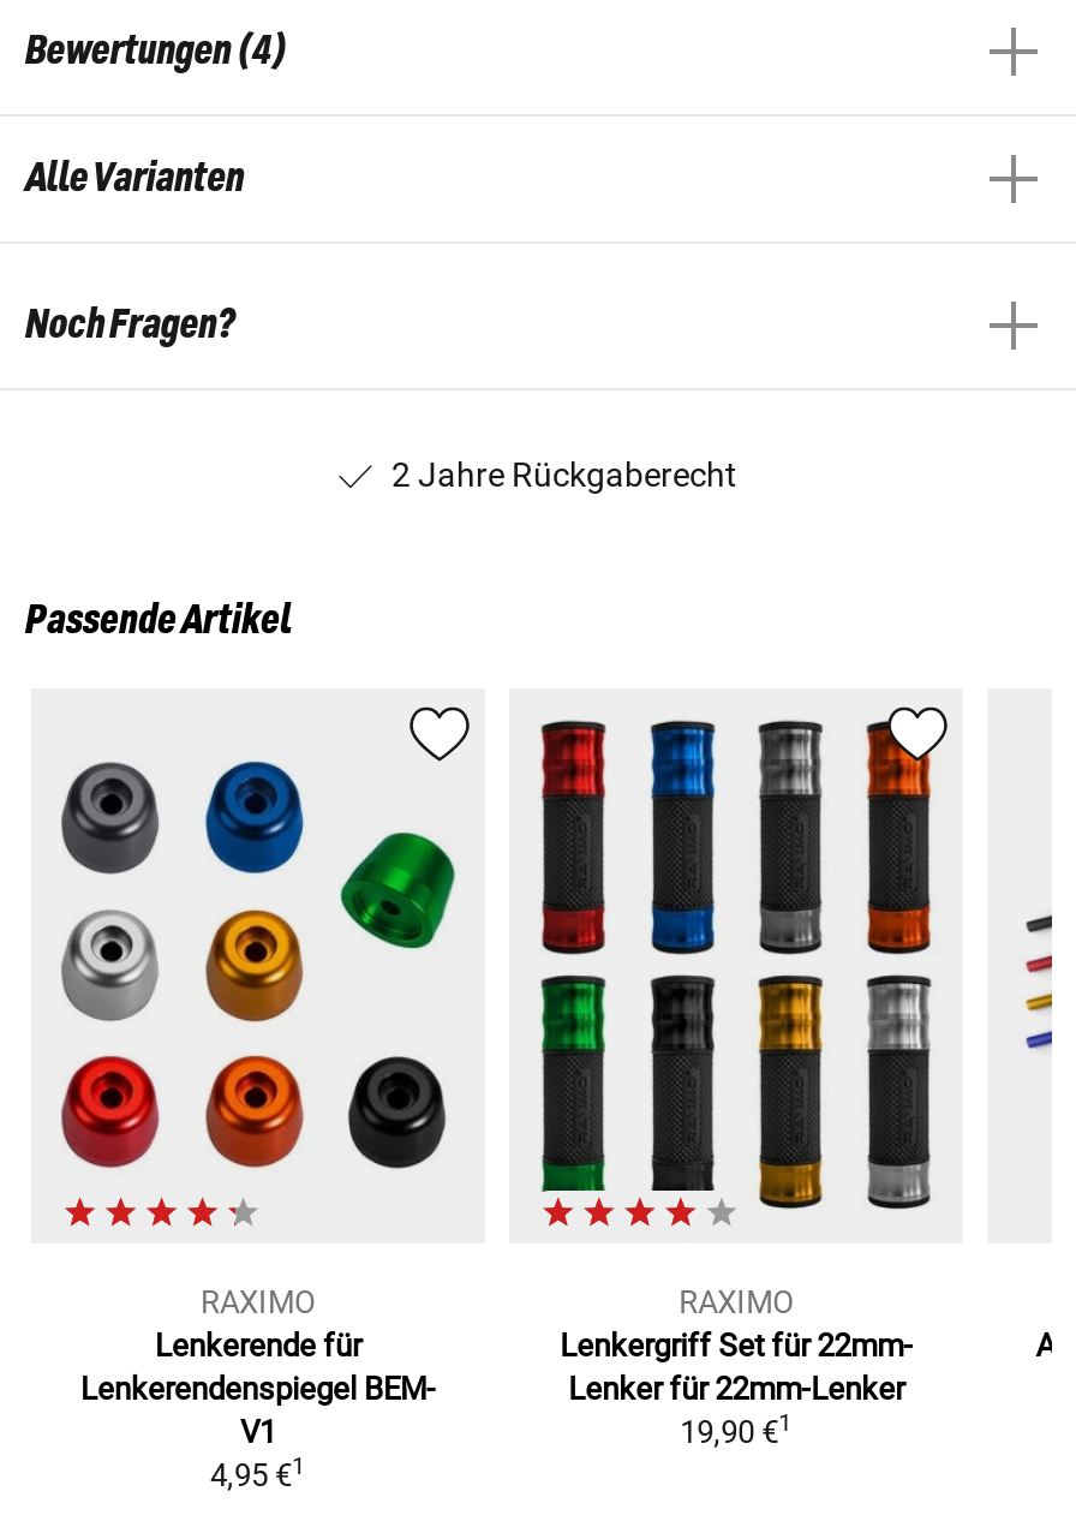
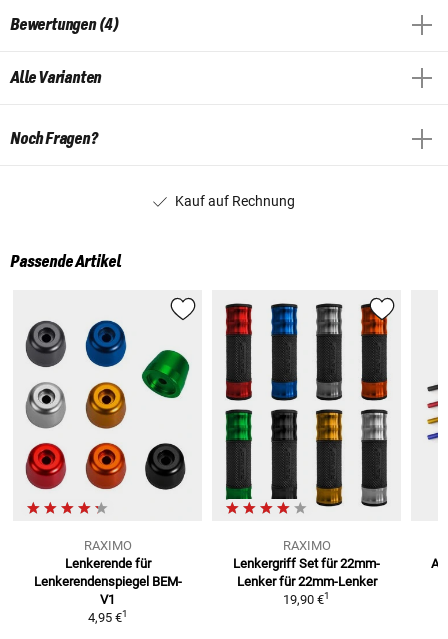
[391,455,737,494] 2 Jahre Rückgaberecht -> [175,193,295,209] Kauf auf Rechnung

